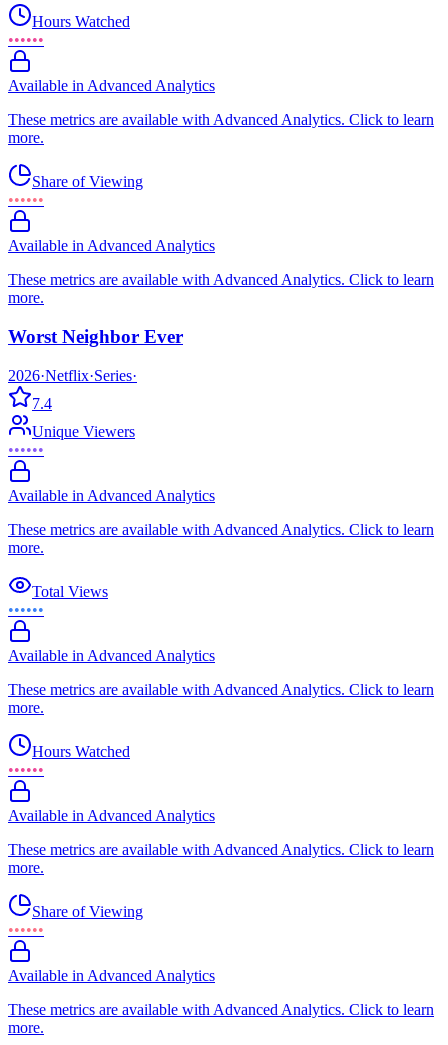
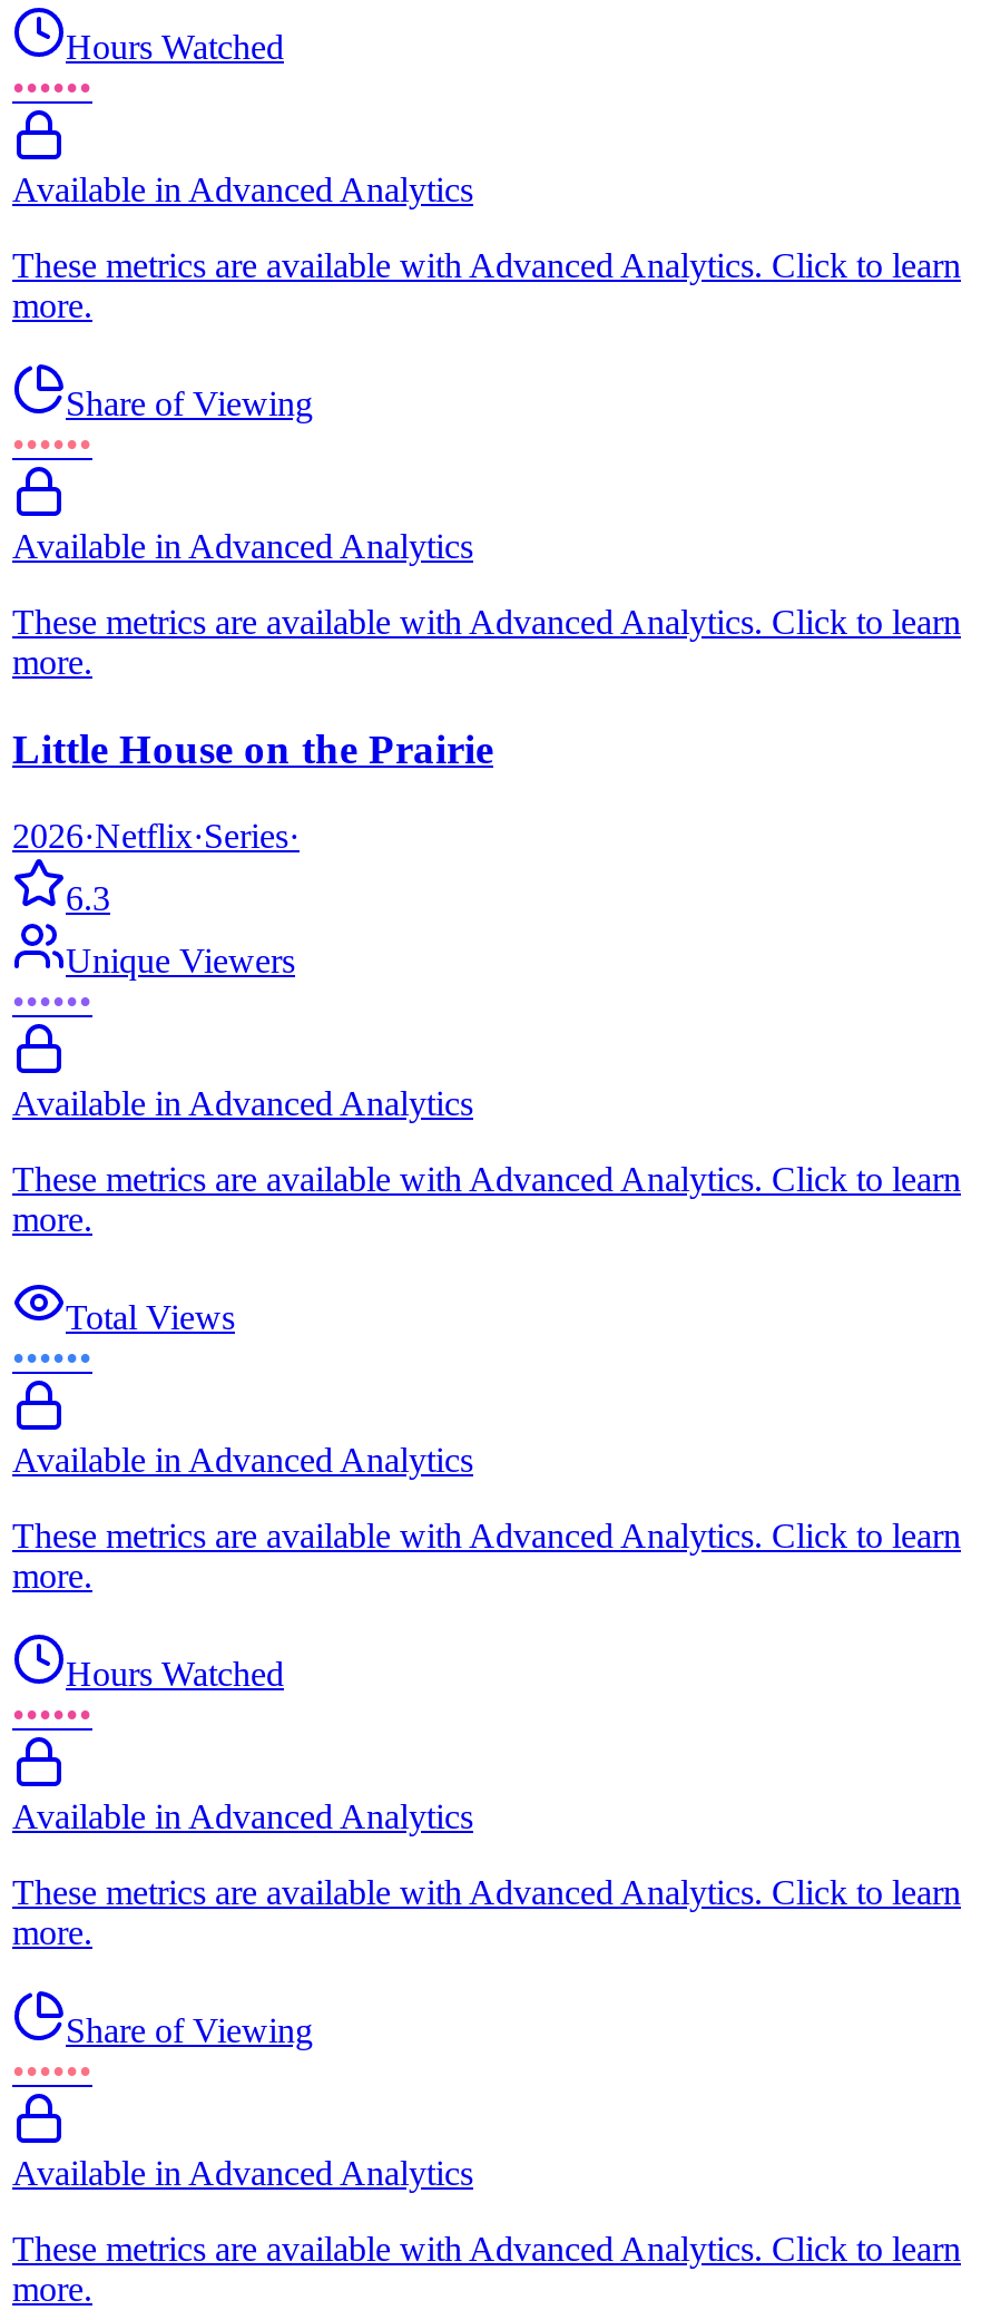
[8,326,183,347] Worst Neighbor Ever -> [12,725,493,772] Little House on the Prairie
[32,395,52,412] 7.4 -> [66,878,110,916] 6.3

